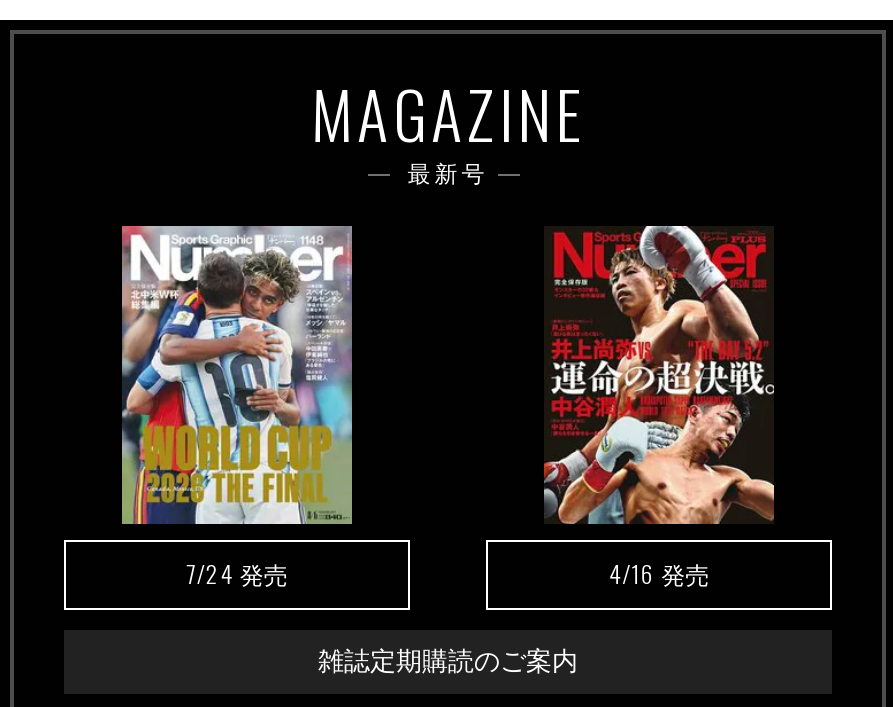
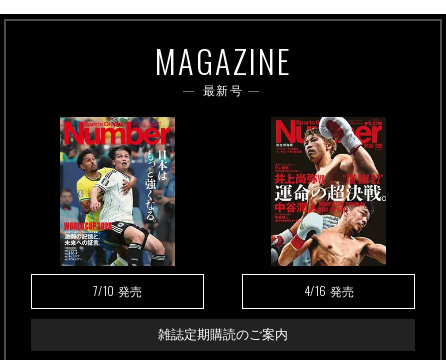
[120,224,354,591] [image] | 7/24発売 -> [60,116,175,299] [image] | 7/10発売

